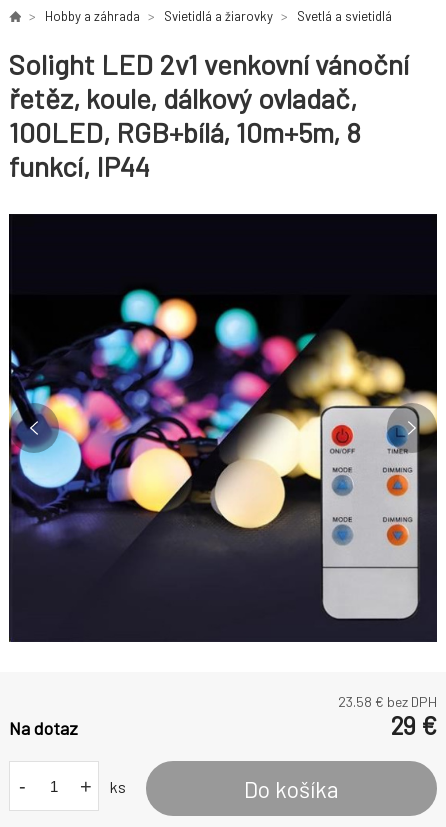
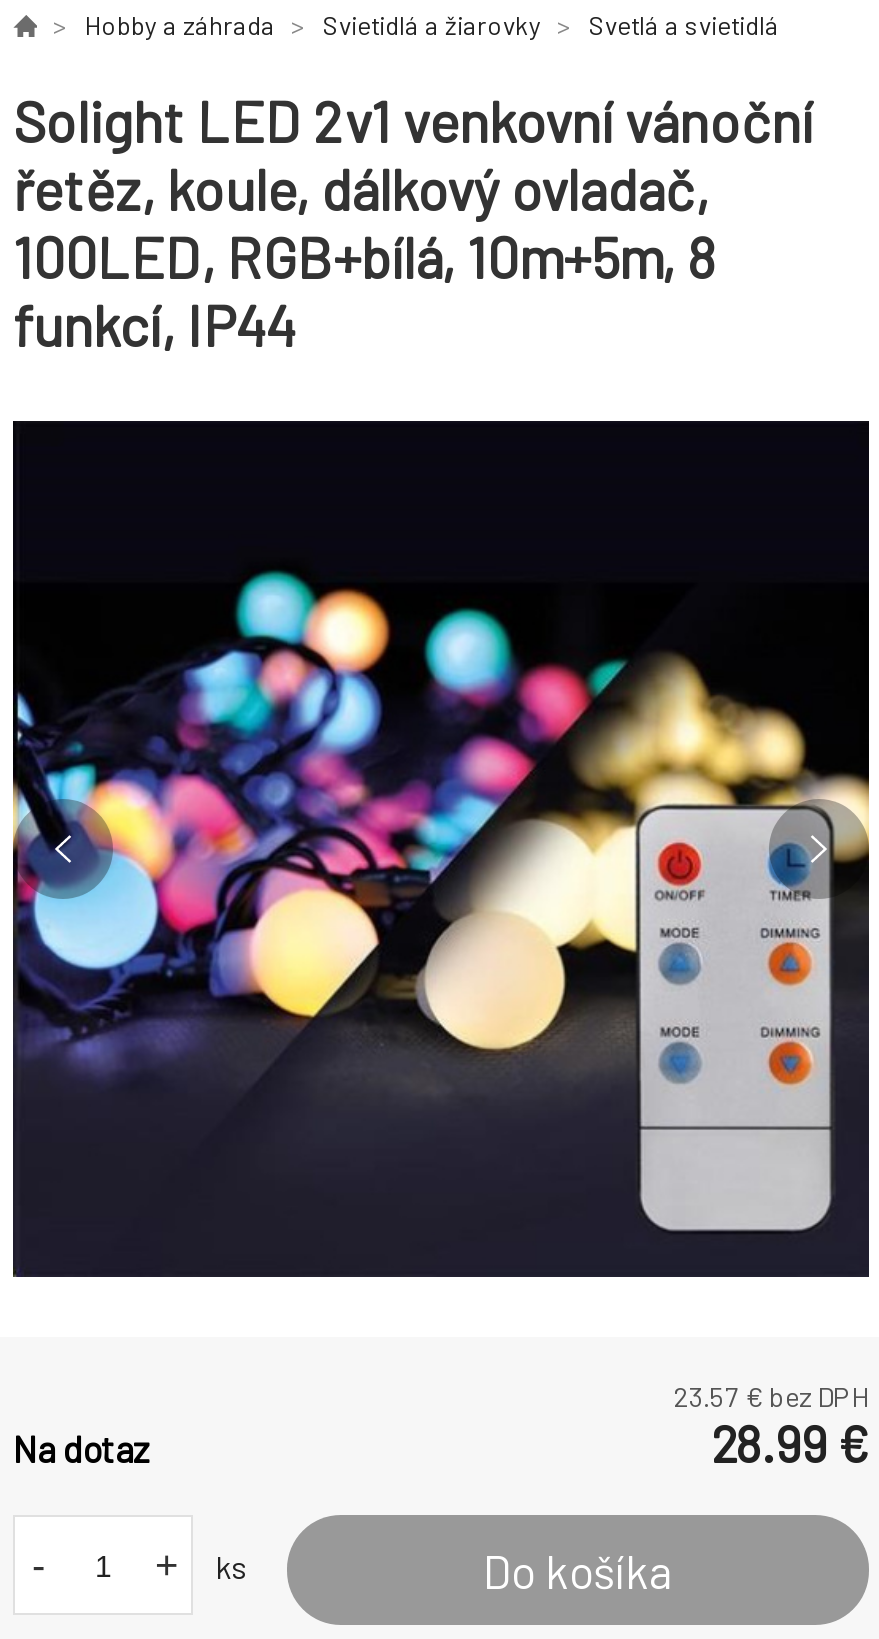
[338,693,437,710] 23.58 € bez DPH -> [673,1379,869,1413] 23.57 € bez DPH
[391,710,437,740] 29 € -> [711,1413,869,1473] 28.99 €

